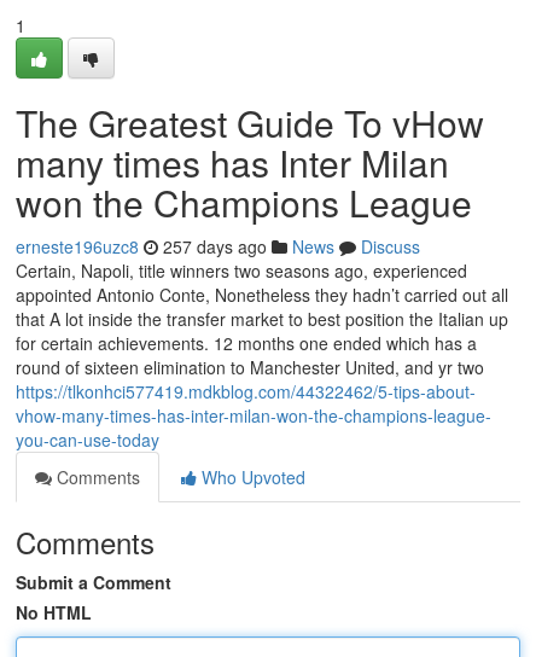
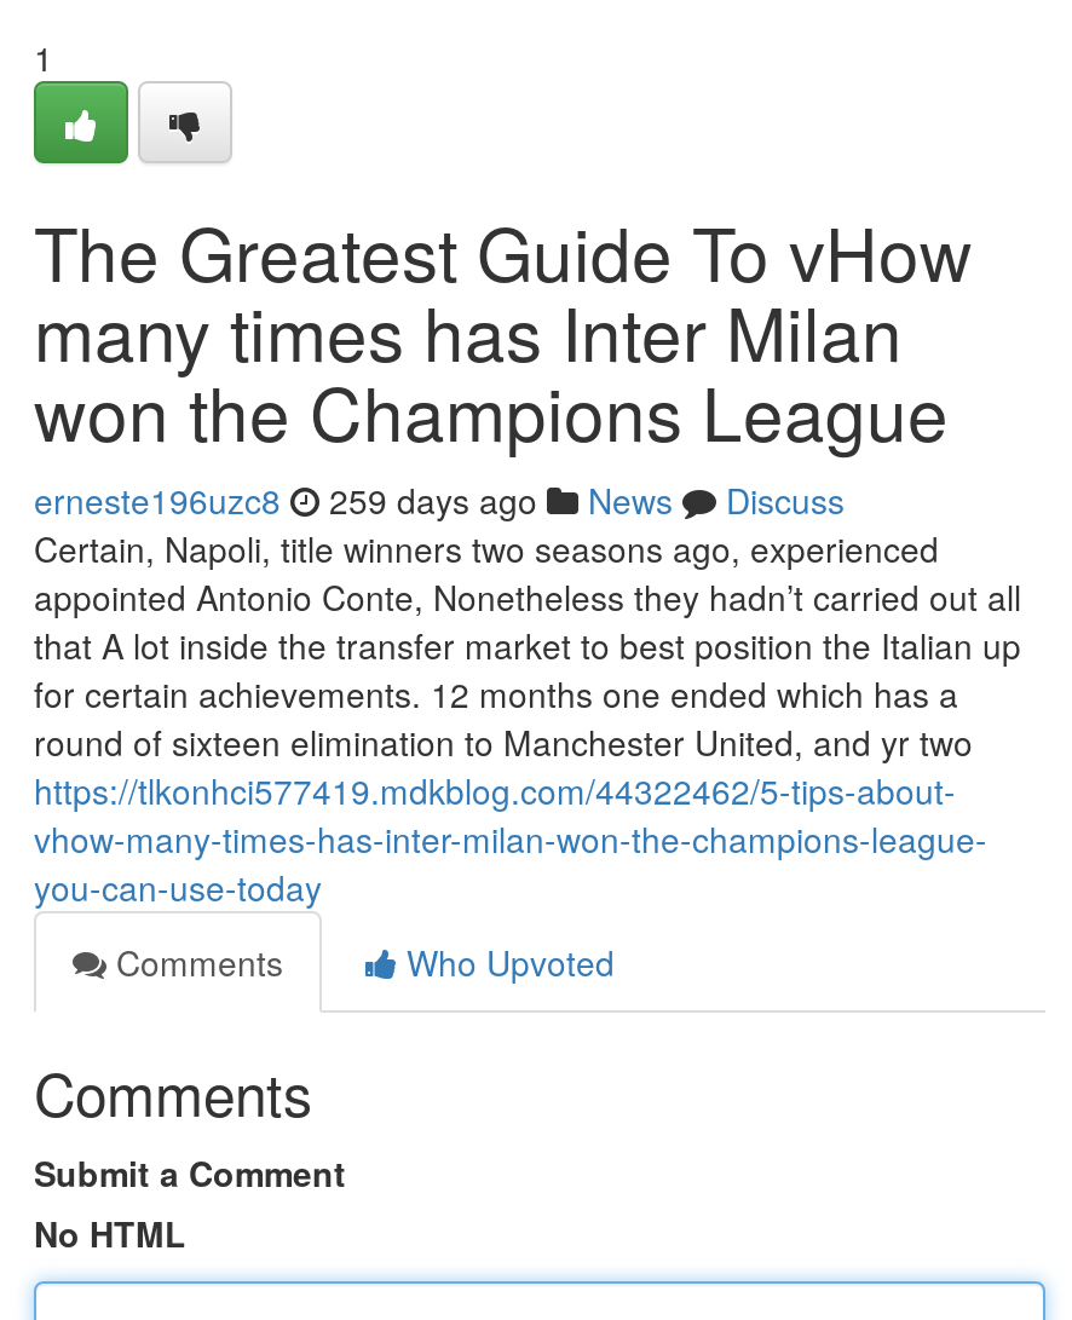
[16,234,420,258] erneste196uzc8 257 days ago News Discuss -> [34,475,845,524] erneste196uzc8 259 days ago News Discuss

